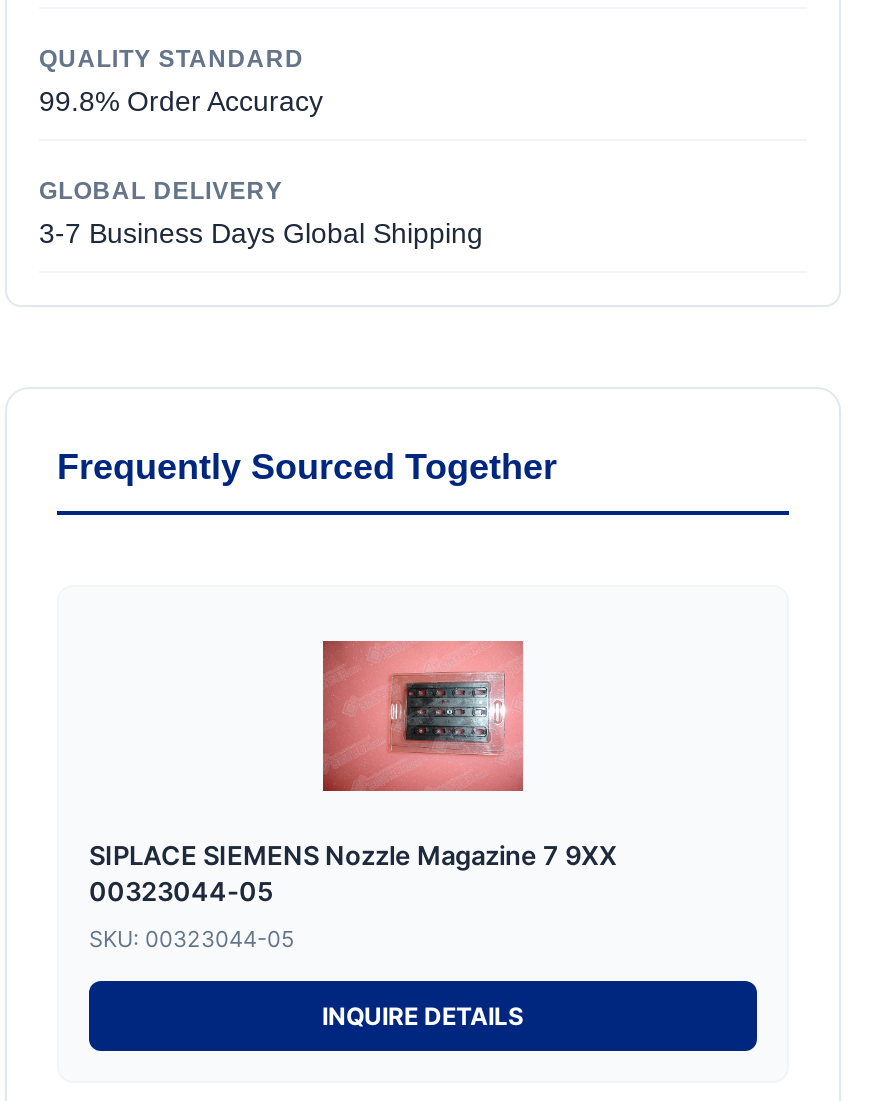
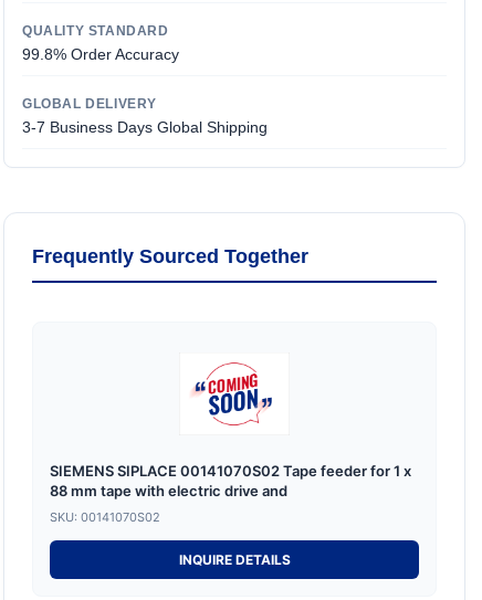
[89,639,617,906] [image] | SIPLACE SIEMENS Nozzle Magazine 7 9XX | 00323044-05 -> [50,352,411,499] [image] | SIEMENS SIPLACE 00141070S02 Tape feeder for 1 x | 88 mm tape with electric drive and
[89,924,295,952] SKU: 00323044-05 -> [50,509,160,525] SKU: 00141070S02

